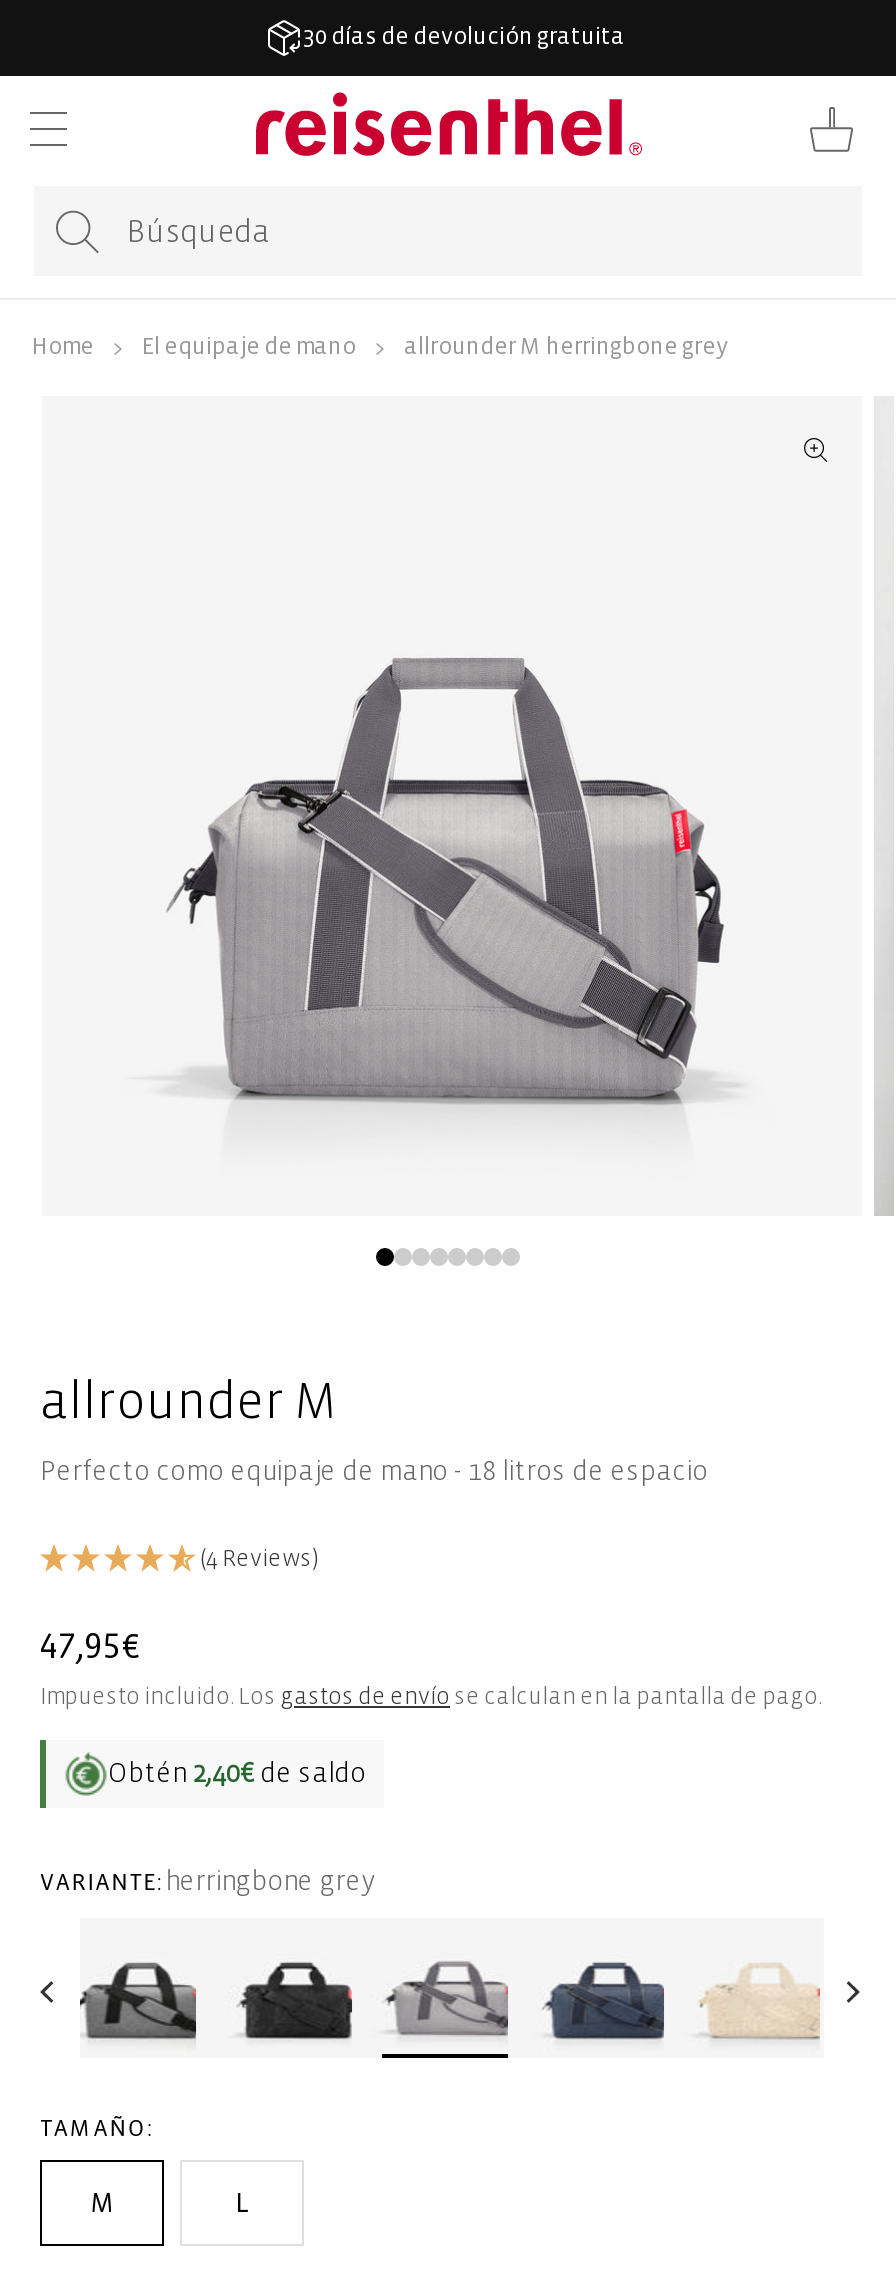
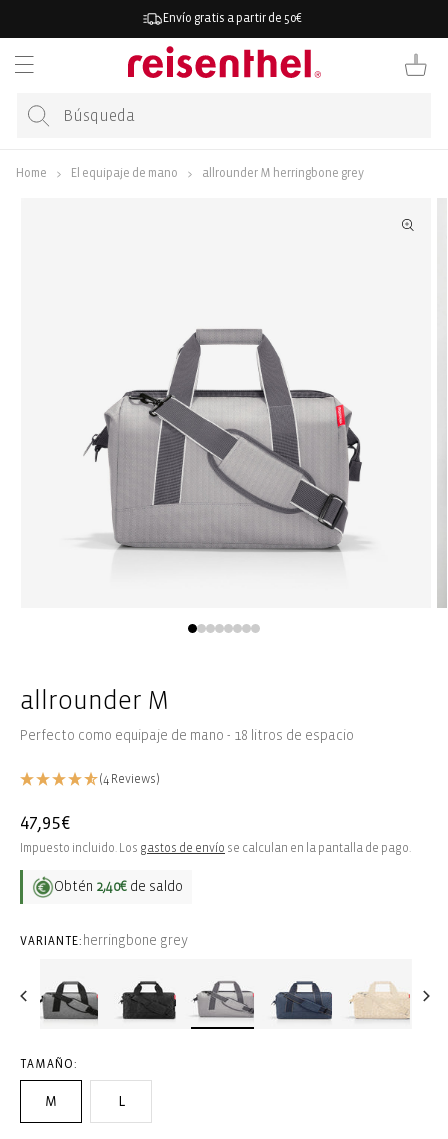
[303,24,625,50] 30 días de devolución gratuita -> [162,12,301,25] Envío gratis a partir de 50€

